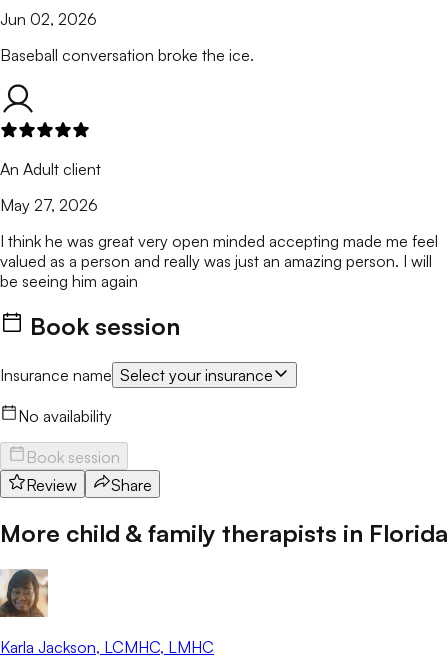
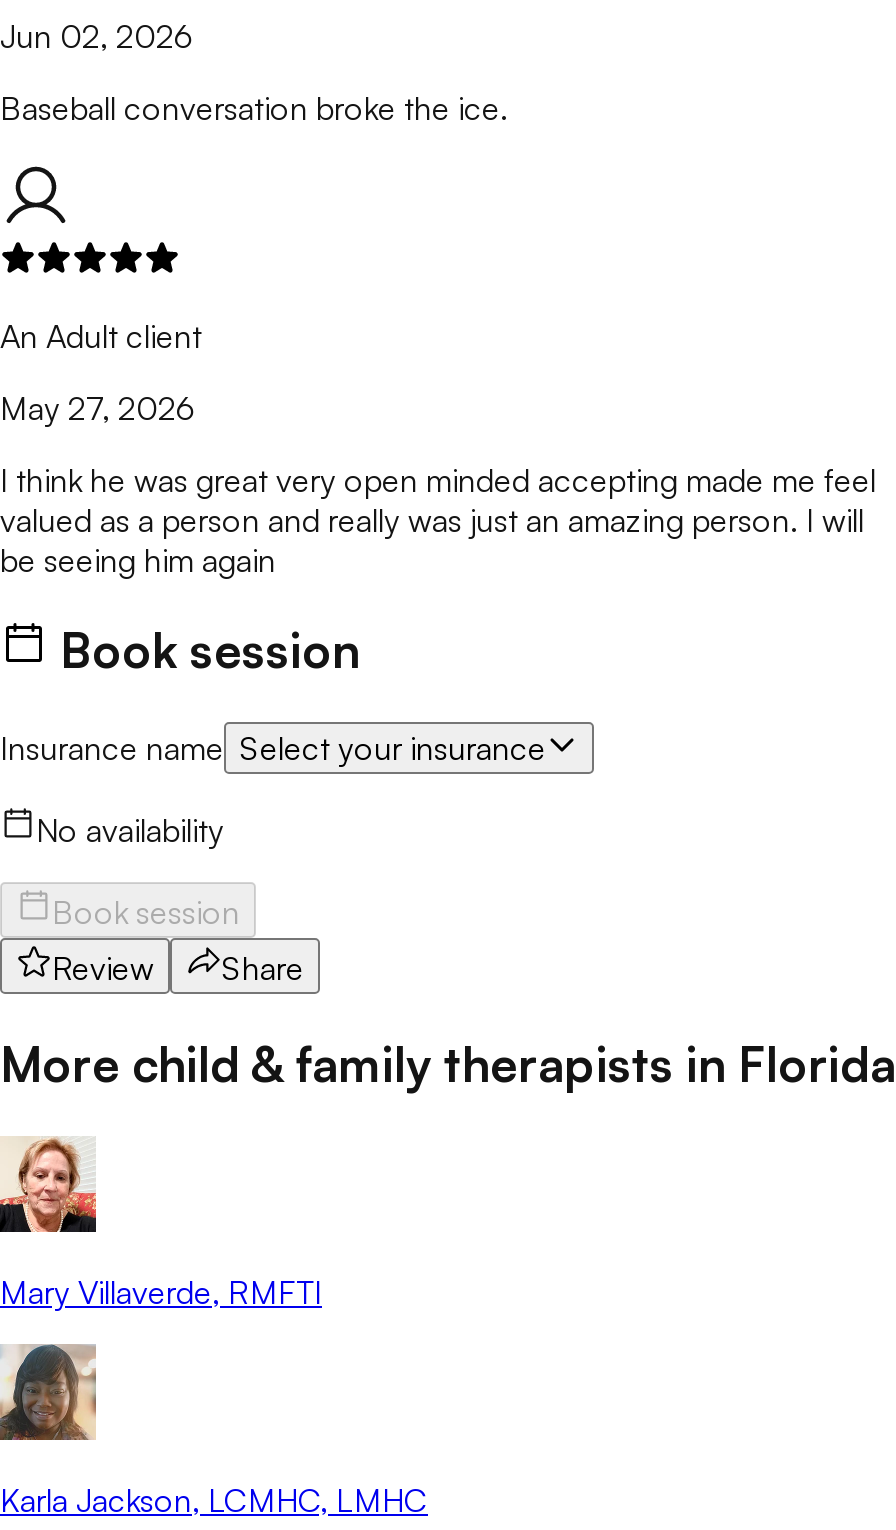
none -> [0,1136,322,1311] [image] | Mary Villaverde, RMFTI

